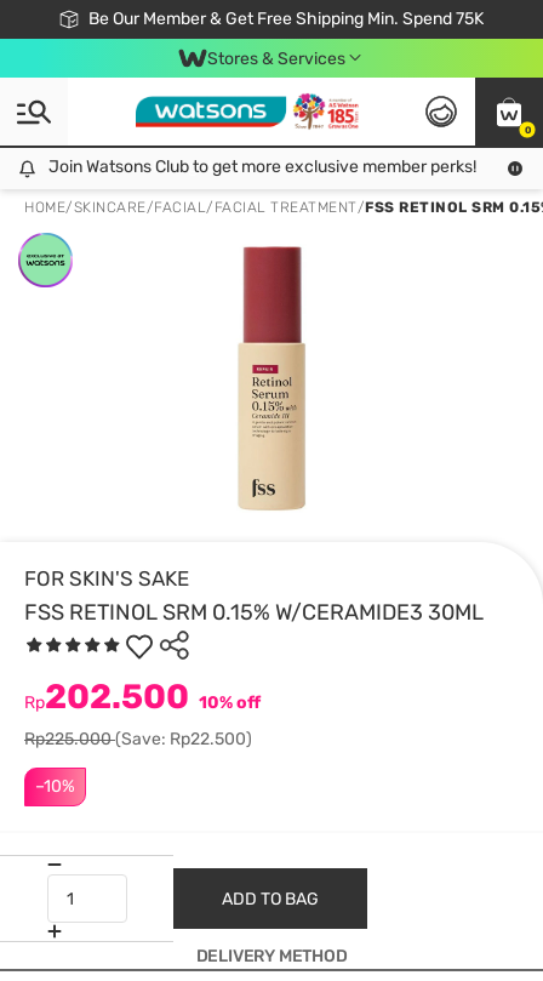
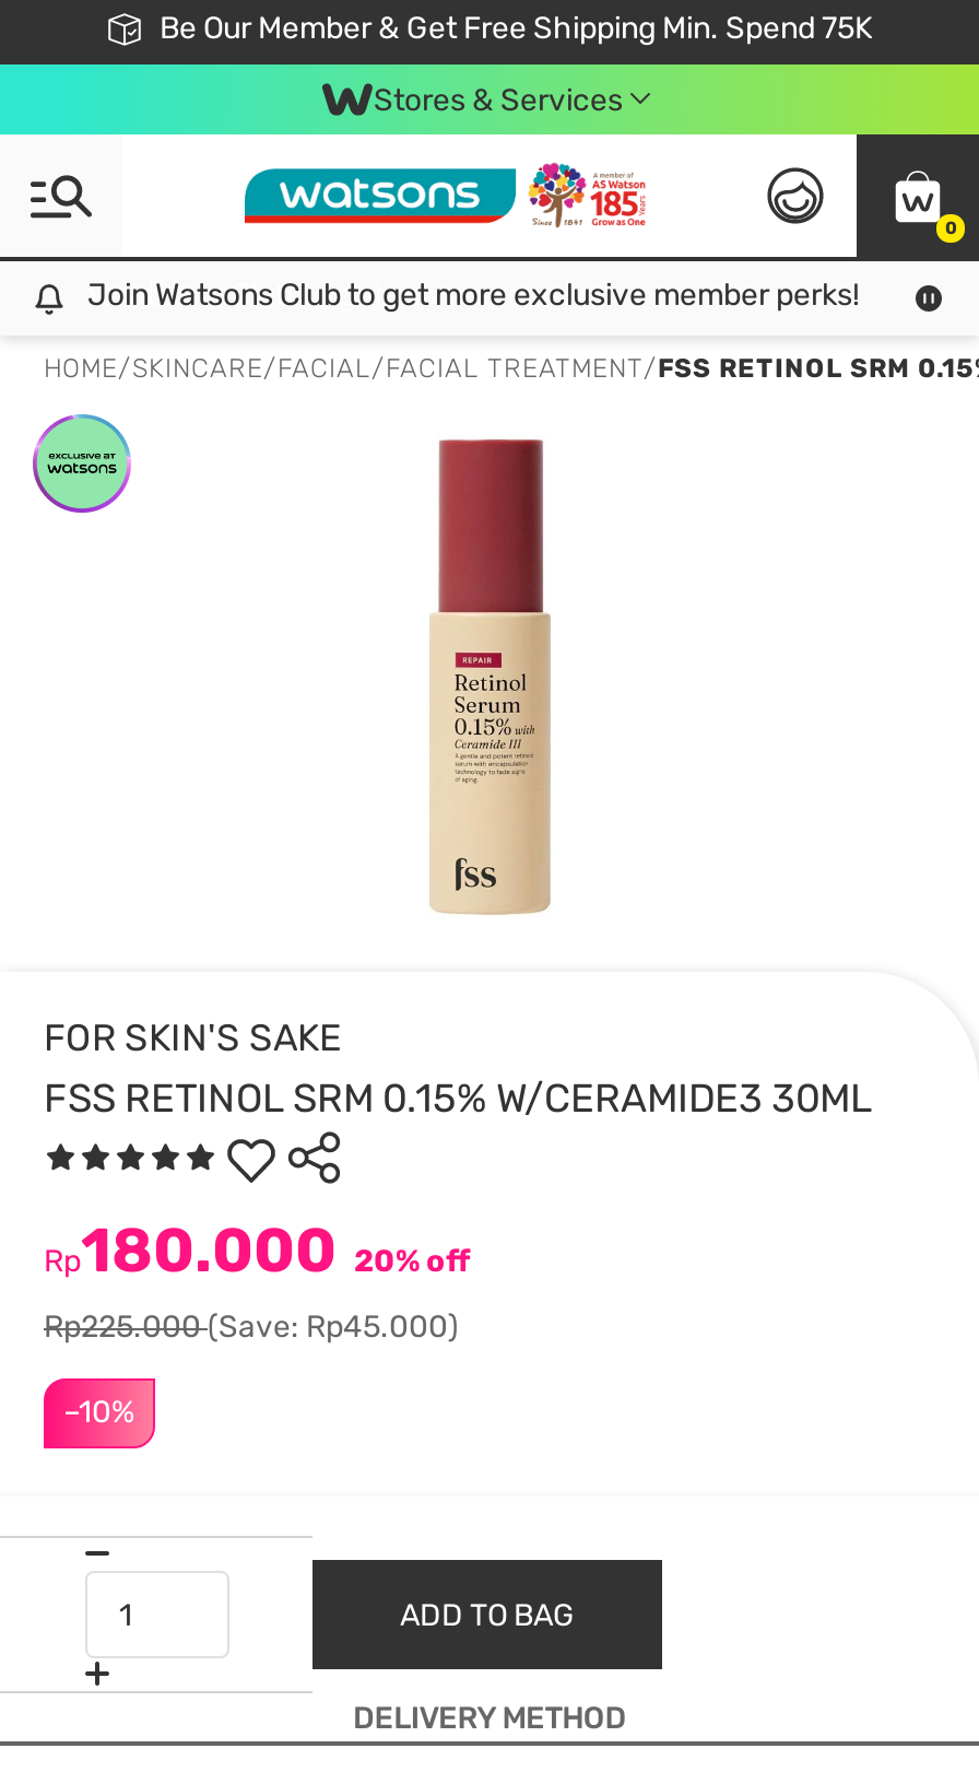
[24,677,261,717] Rp202.500 10% off -> [44,1214,470,1287] Rp180.000 20% off
[24,729,252,749] Rp225.000(Save: Rp22.500) -> [44,1309,459,1346] Rp225.000(Save: Rp45.000)

